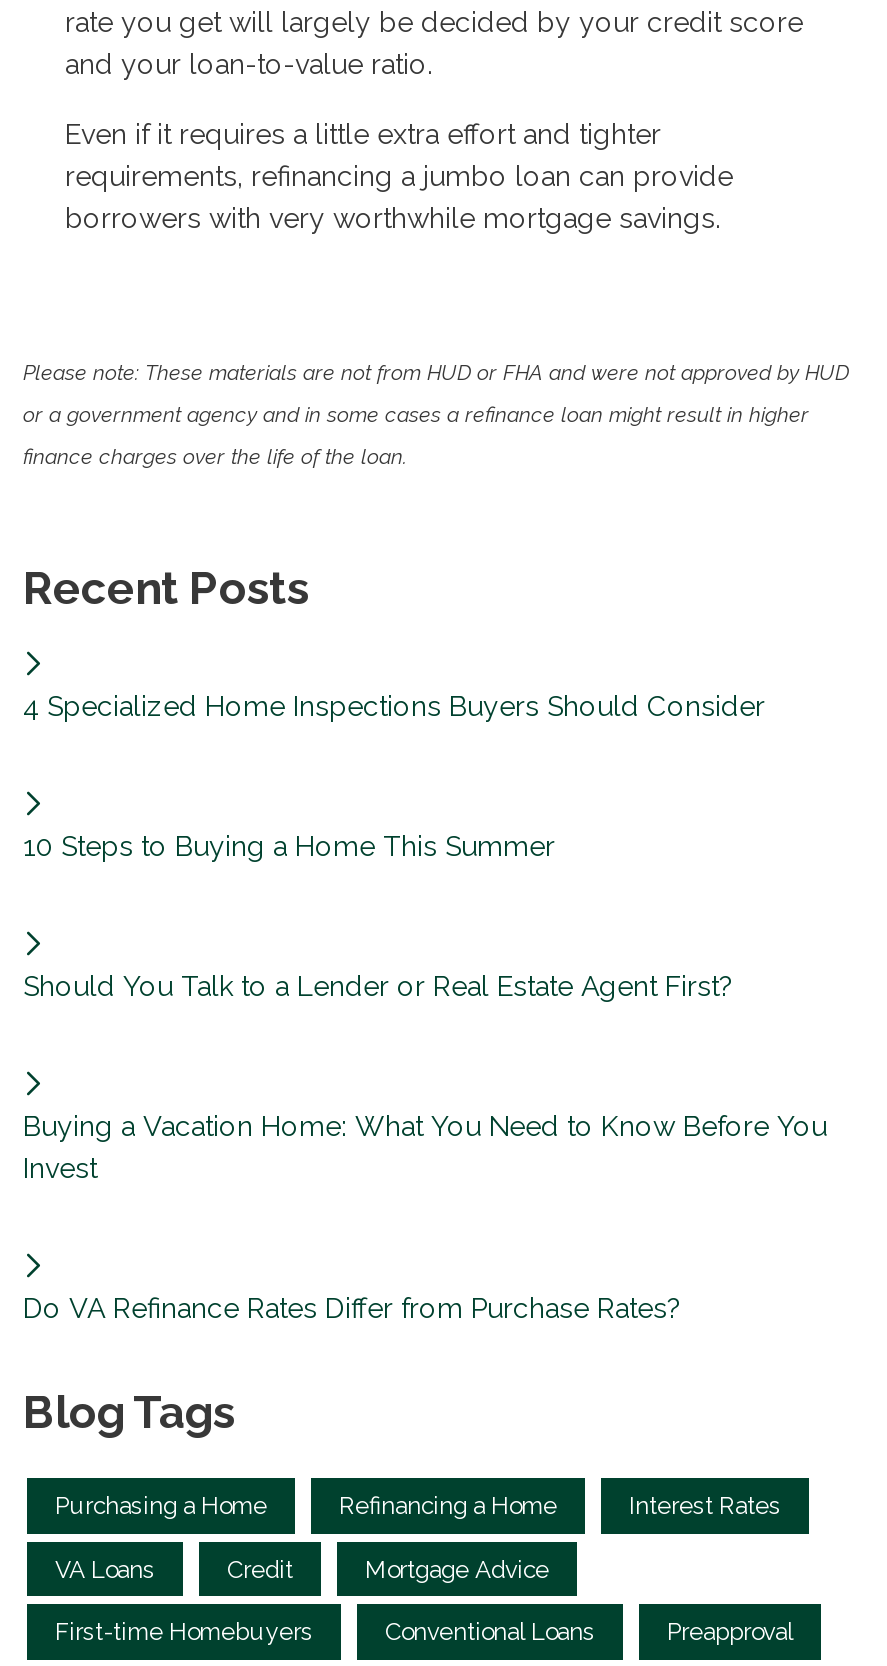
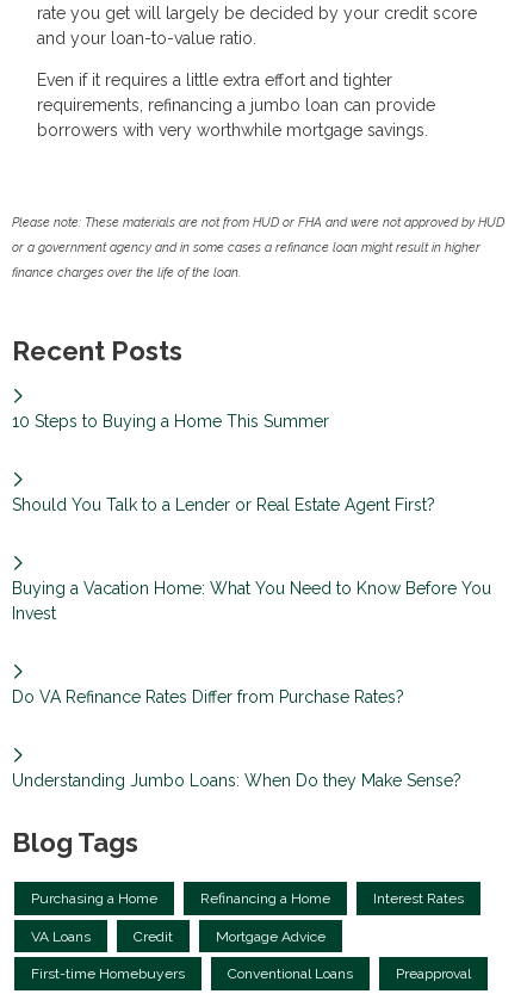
[23,691,765,723] 4 Specialized Home Inspections Buyers Should Consider -> none
moved [23,831,827,1325] -> [12,412,491,707]: 10 Steps to Buying a Home This Summer | Should You Talk to a Lender or Real Estate Agent First? | Buying a Vacation Home: What You Need to Know Before You | Invest | Do VA Refinance Rates Differ from Purchase Rates?
none -> [12,771,461,790] Understanding Jumbo Loans: When Do they Make Sense?

